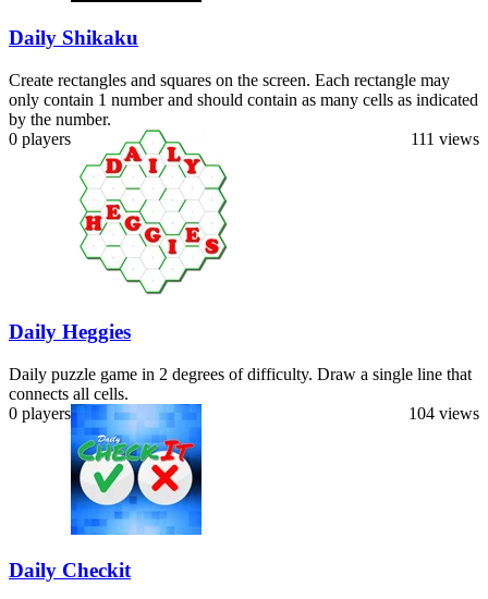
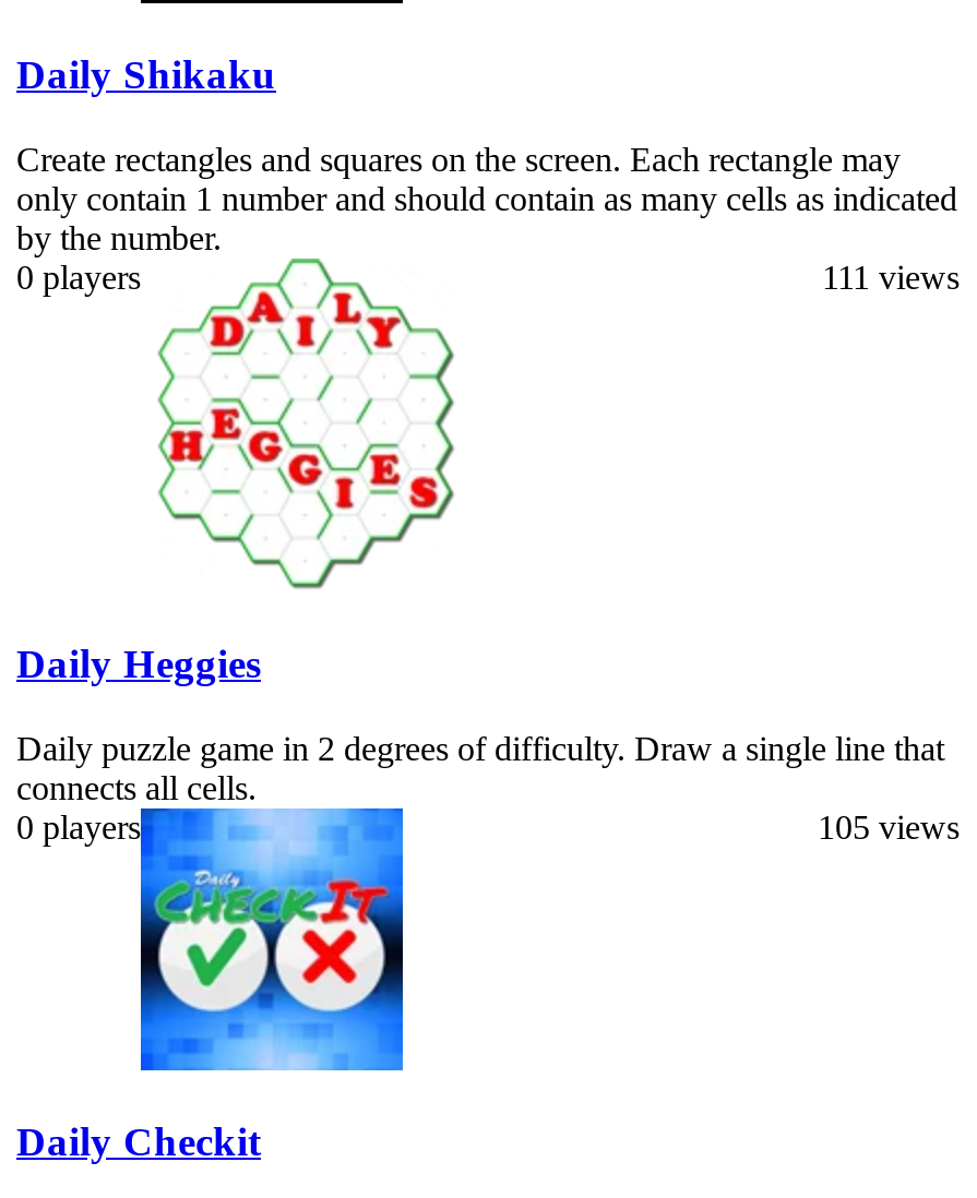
[408,404,479,422] 104 views -> [818,808,960,845] 105 views

